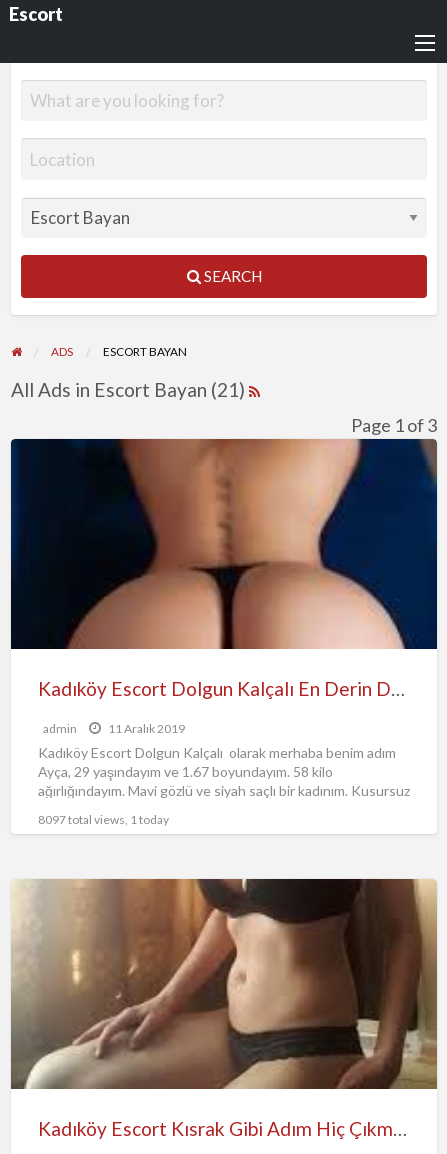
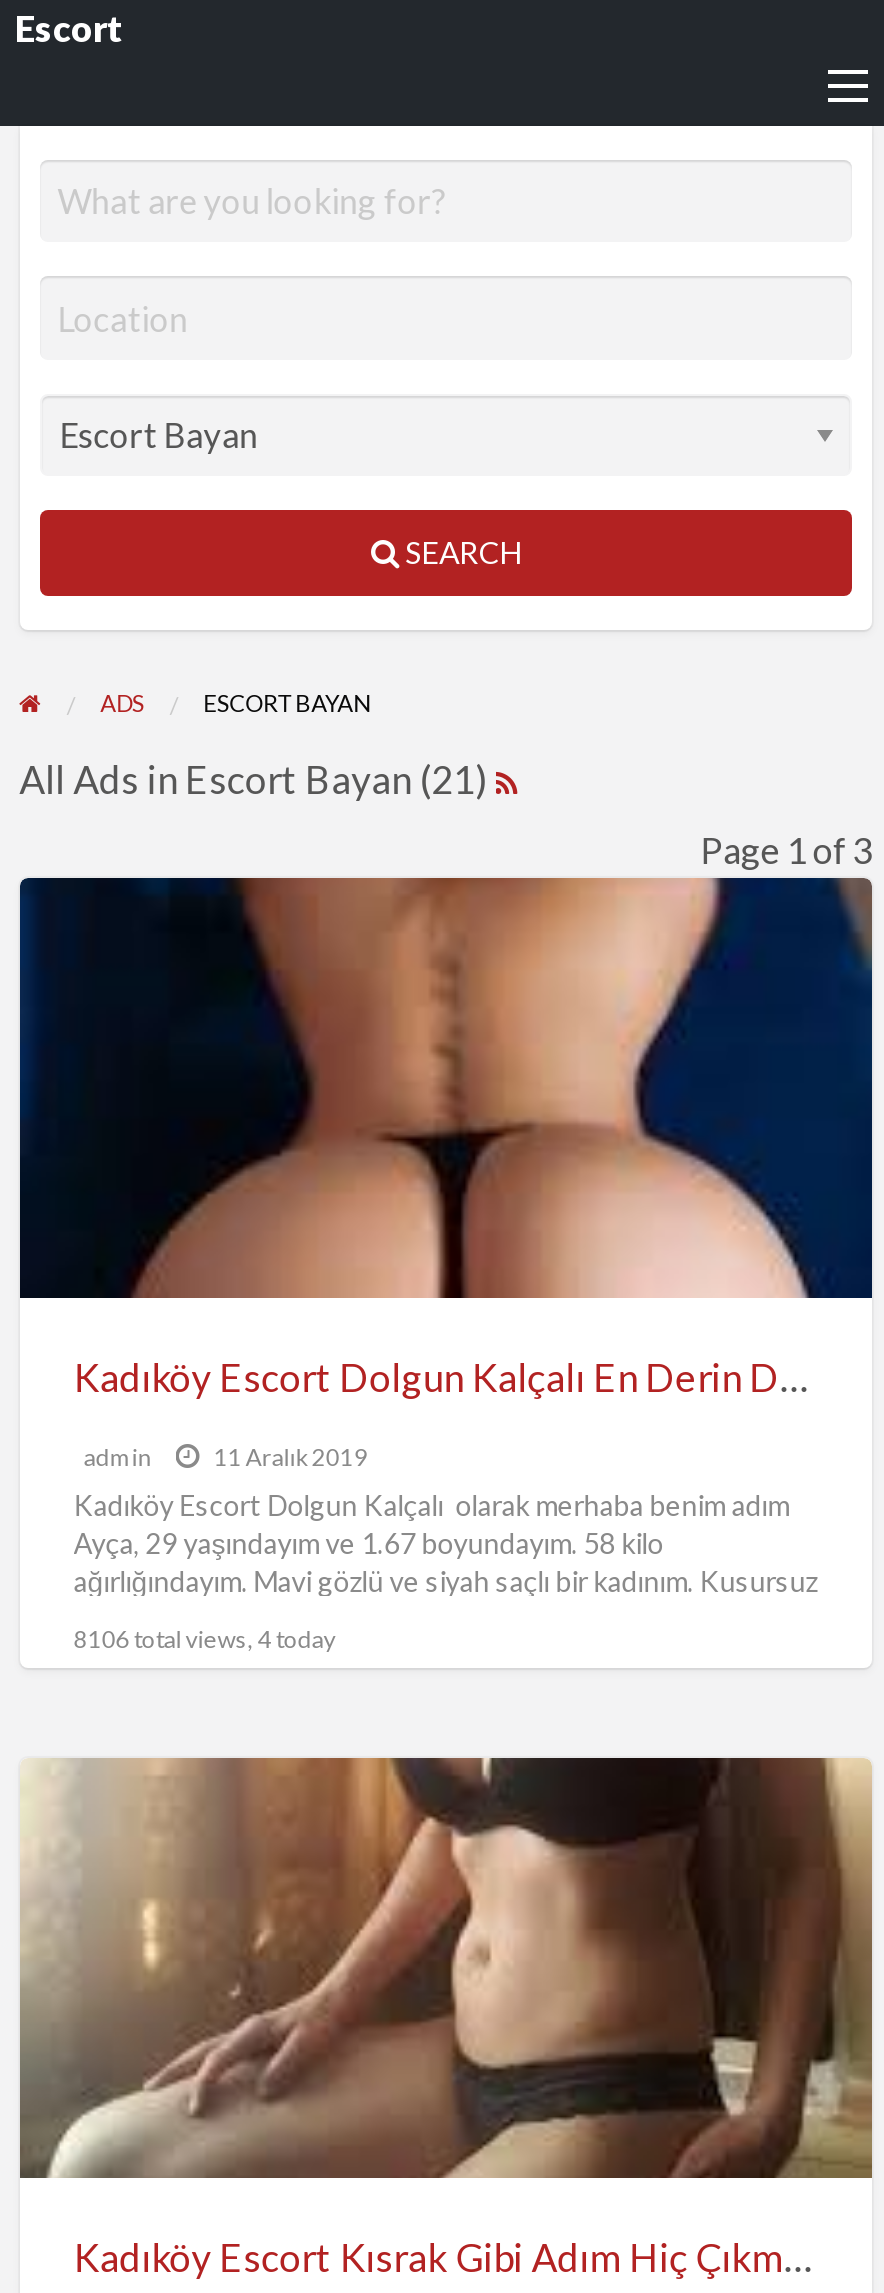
[38,812,169,827] 8097 total views, 1 today -> [73,1623,335,1653] 8106 total views, 4 today

